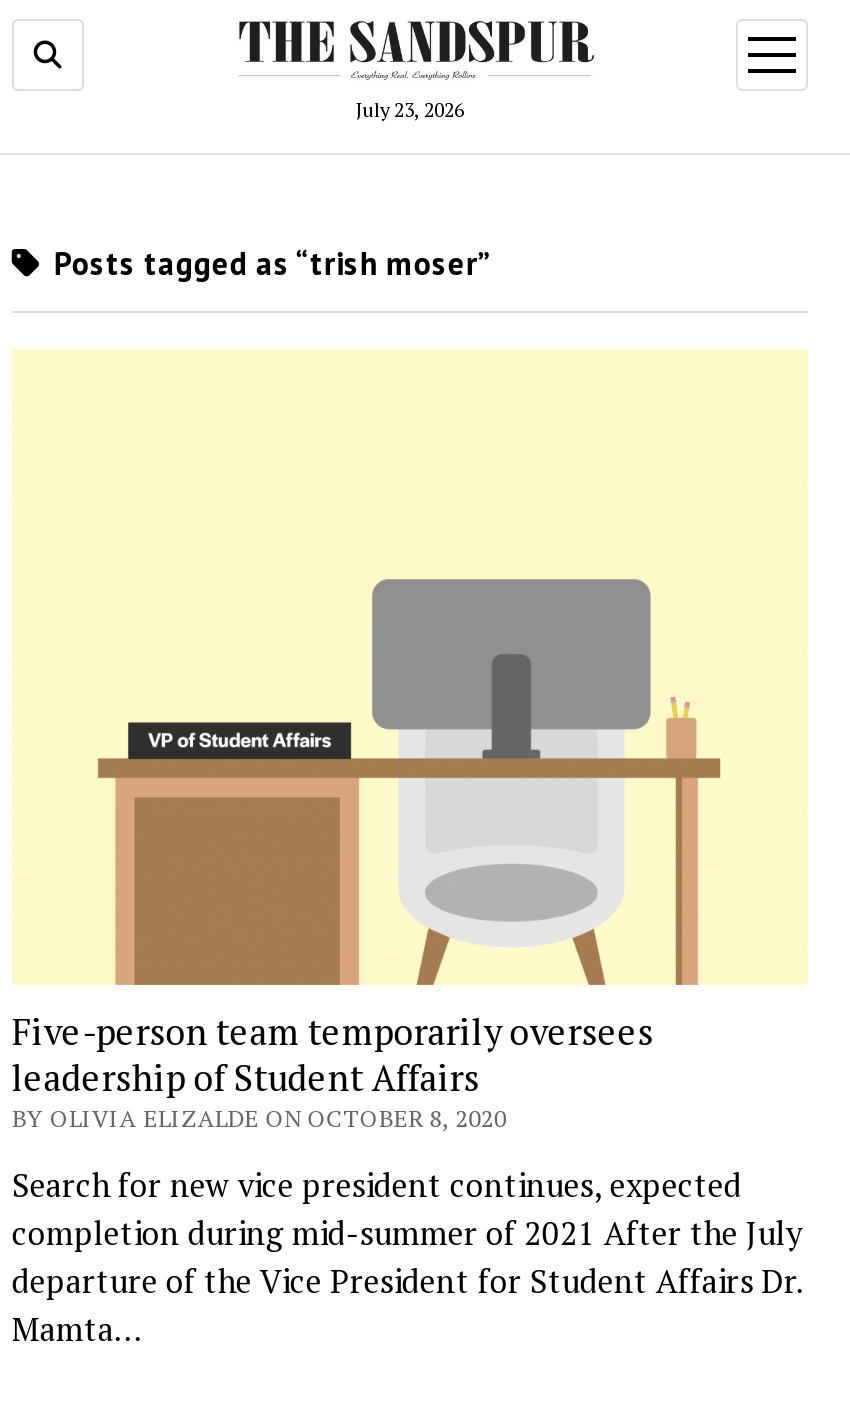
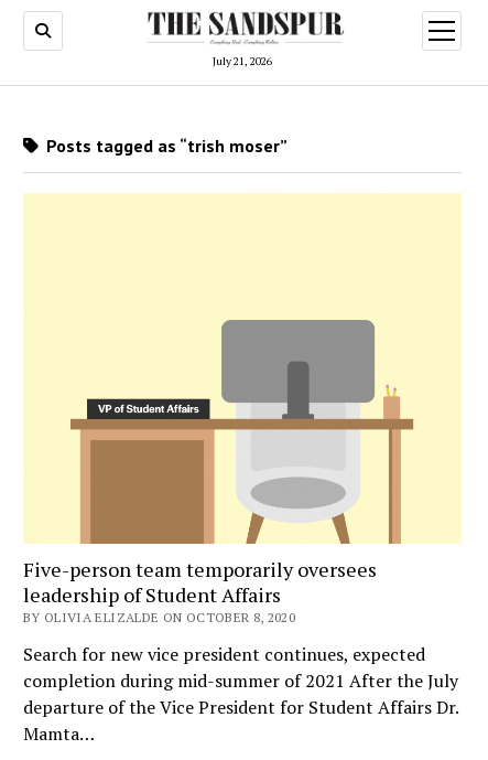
[356,96,464,122] July 23, 2026 -> [213,54,272,68] July 21, 2026

